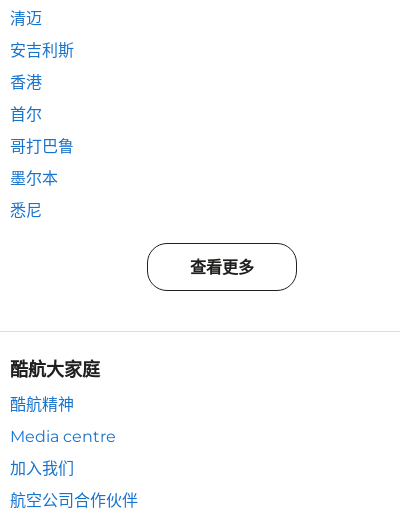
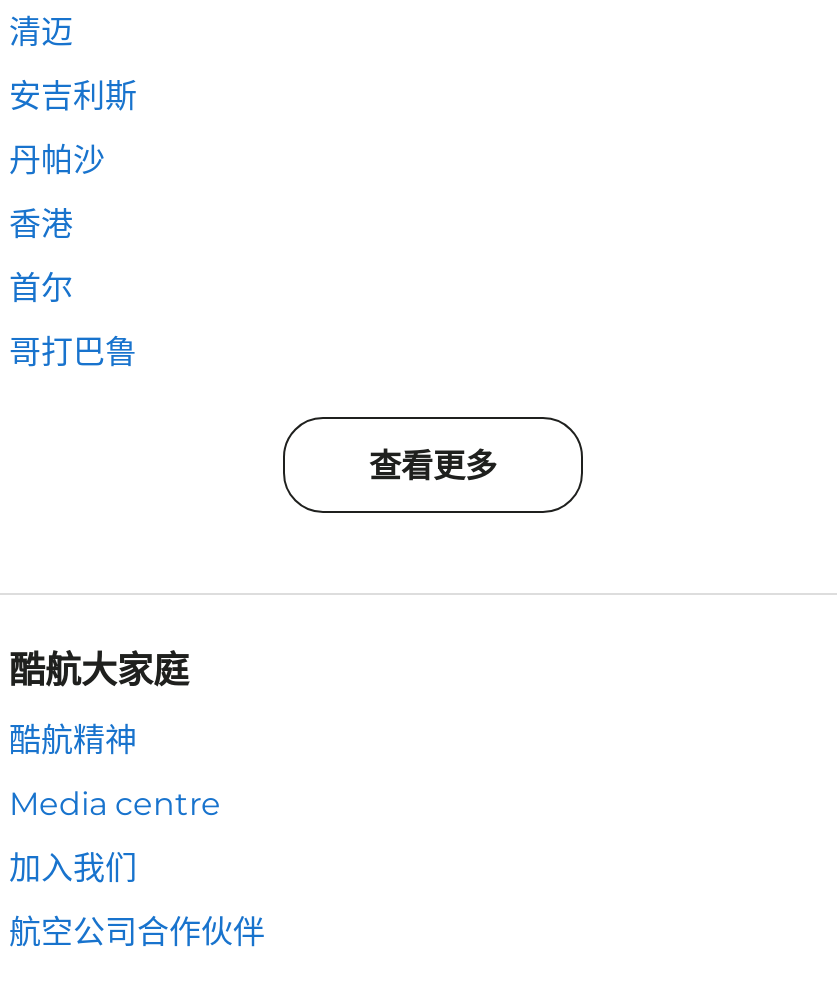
none -> [9,141,105,179] 丹帕沙
moved [10,73,74,156] -> [9,205,137,371]: 香港 | 首尔 | 哥打巴鲁
[10,169,58,220] 墨尔本 | 悉尼 -> none

